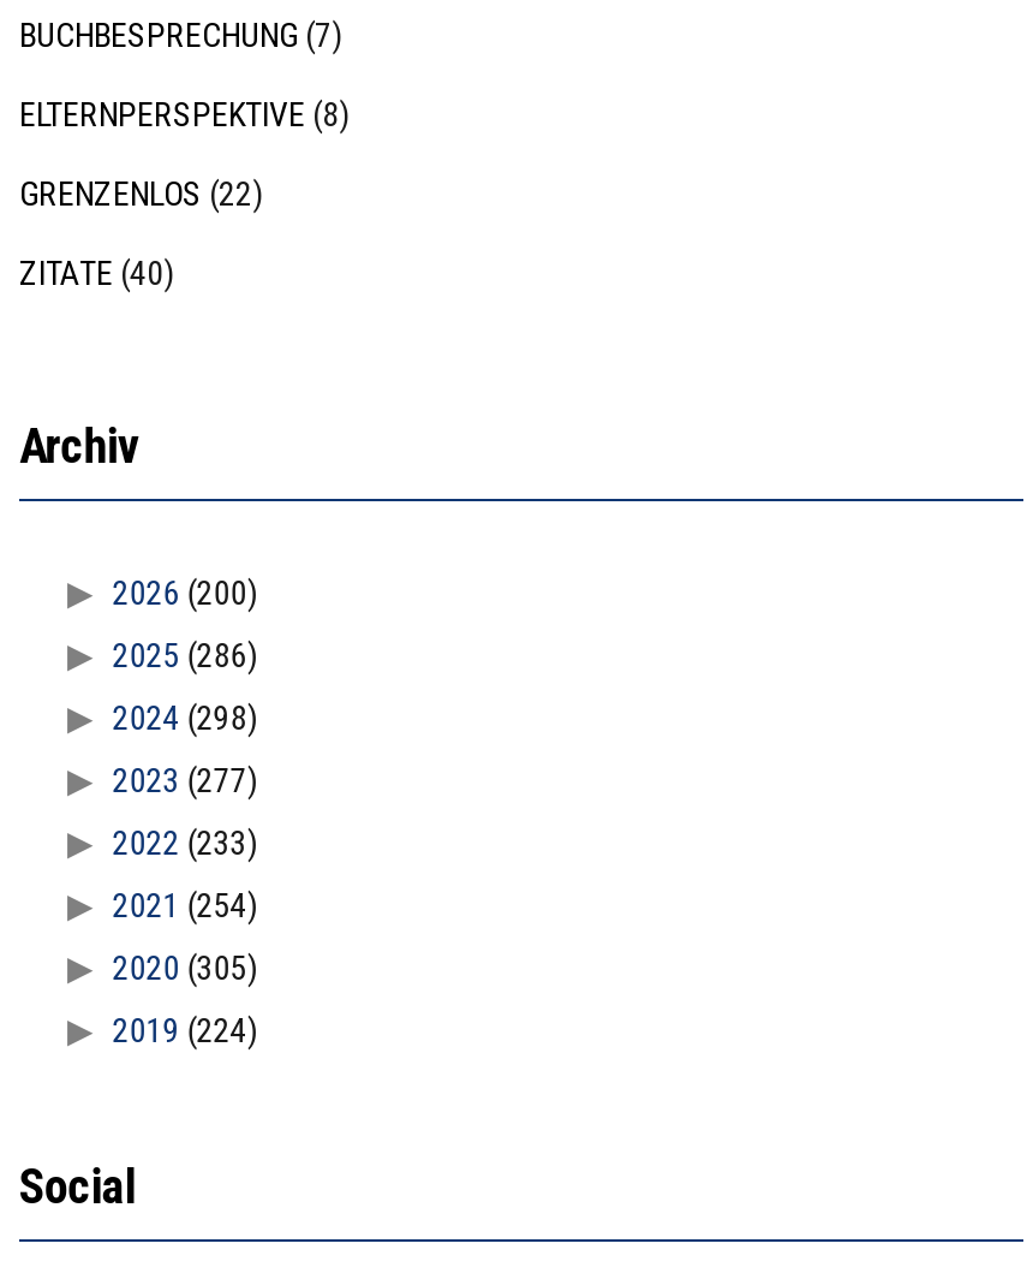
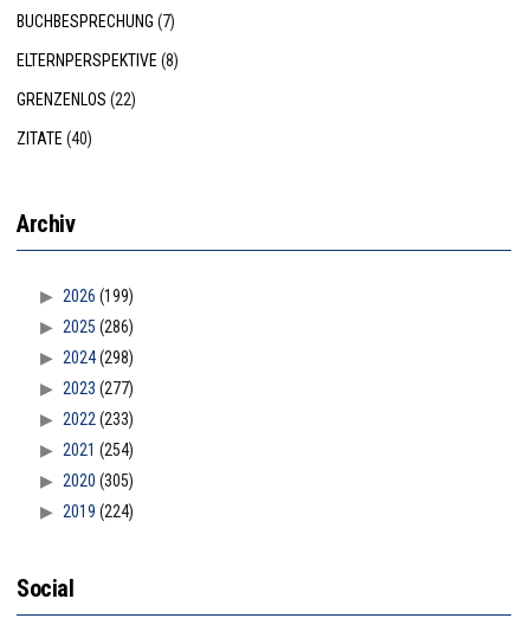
[112,573,256,612] 2026 (200) -> [62,286,133,305] 2026 (199)

